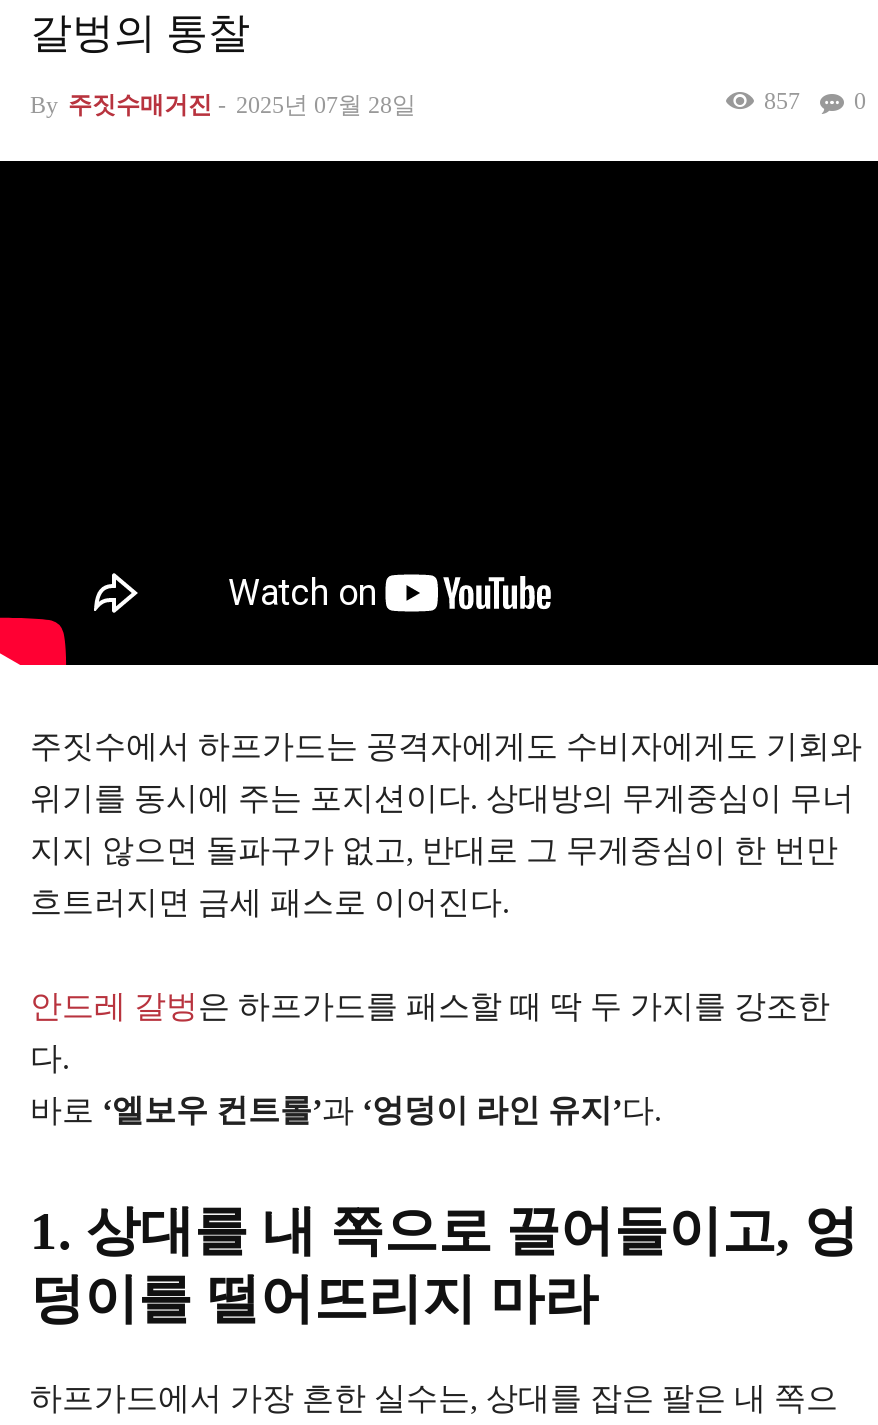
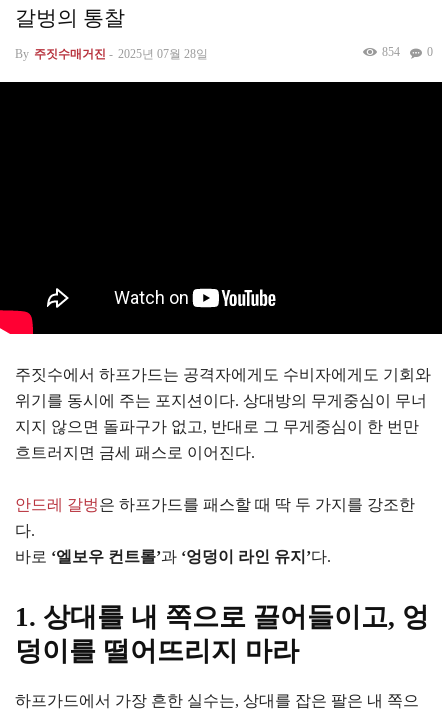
[764,87,866,115] 857 0 -> [382,45,433,59] 854 0

